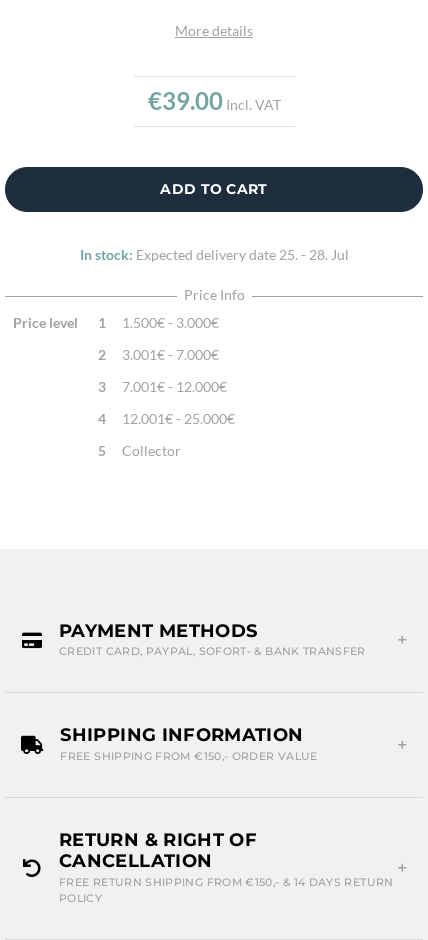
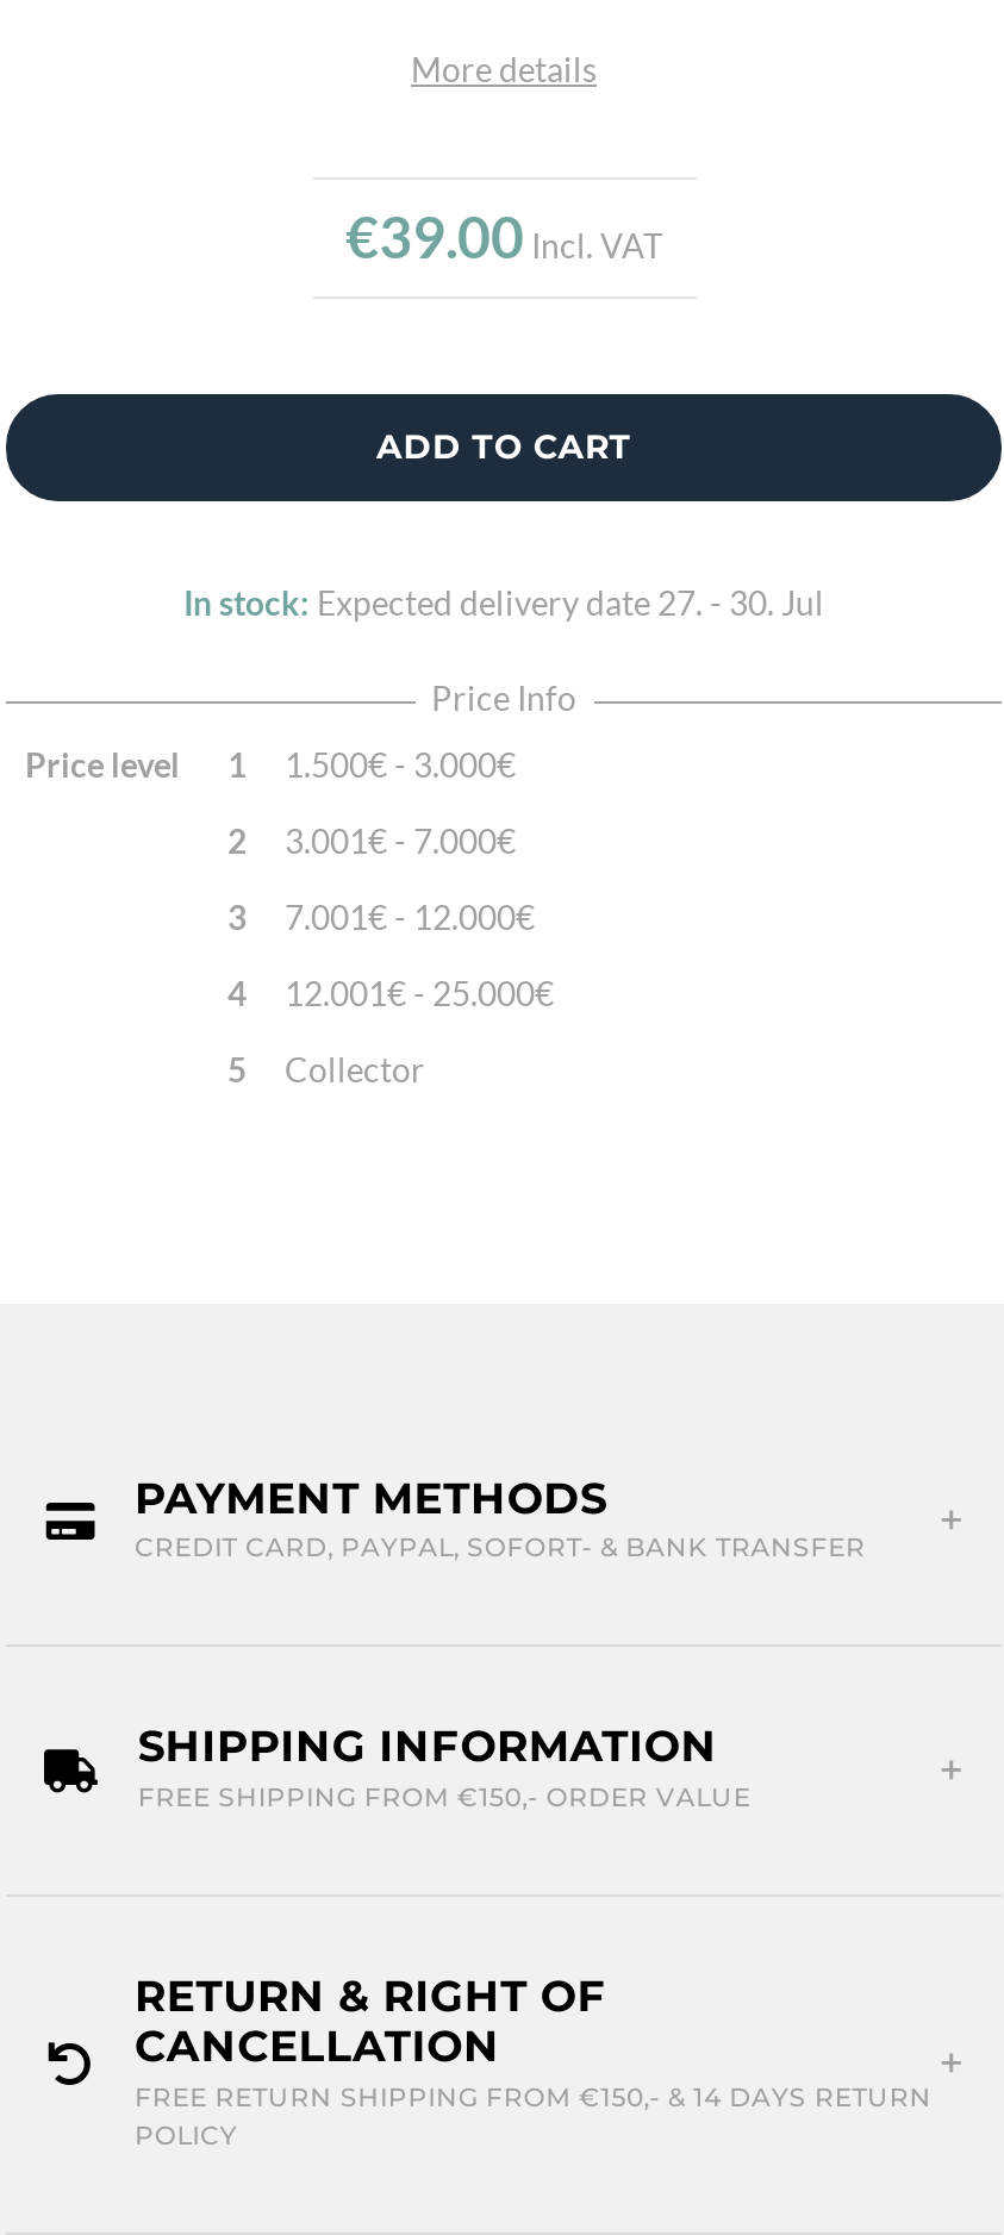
[79,246,348,263] In stock: Expected delivery date 25. - 28. Jul -> [183,581,824,622] In stock: Expected delivery date 27. - 30. Jul

